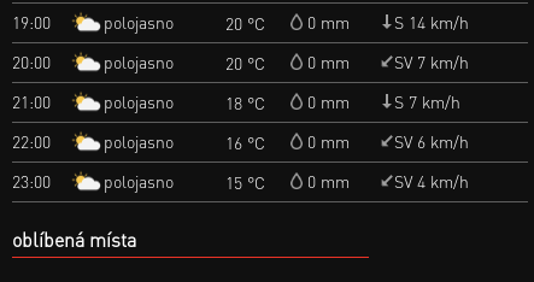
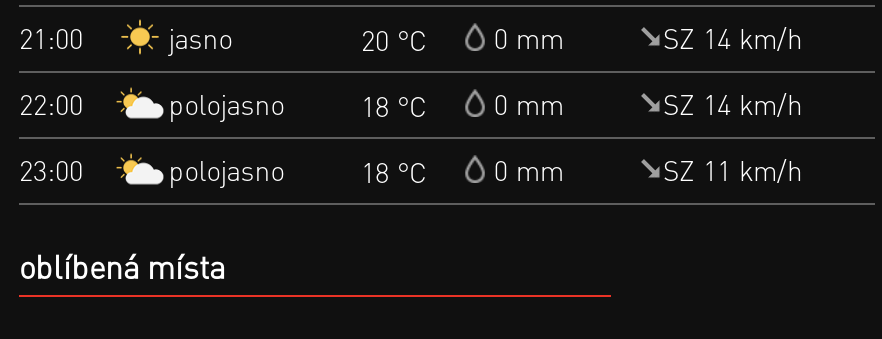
[12,10,173,32] 19:00 | polojasno -> [19,18,233,54] 21:00 | jasno
[12,10,469,112] S 14 km/h | 20:00 | polojasno | 20 °C | 0 mm | SV 7 km/h | 21:00 -> [19,18,803,120] SZ 14 km/h | 22:00
[12,90,469,153] S 7 km/h | 22:00 | polojasno | 16 °C | 0 mm | SV 6 km/h -> [663,84,803,120] SZ 14 km/h
[225,170,350,192] 15 °C 0 mm -> [361,150,564,188] 18 °C 0 mm
[394,170,469,191] SV 4 km/h -> [663,150,803,186] SZ 11 km/h

